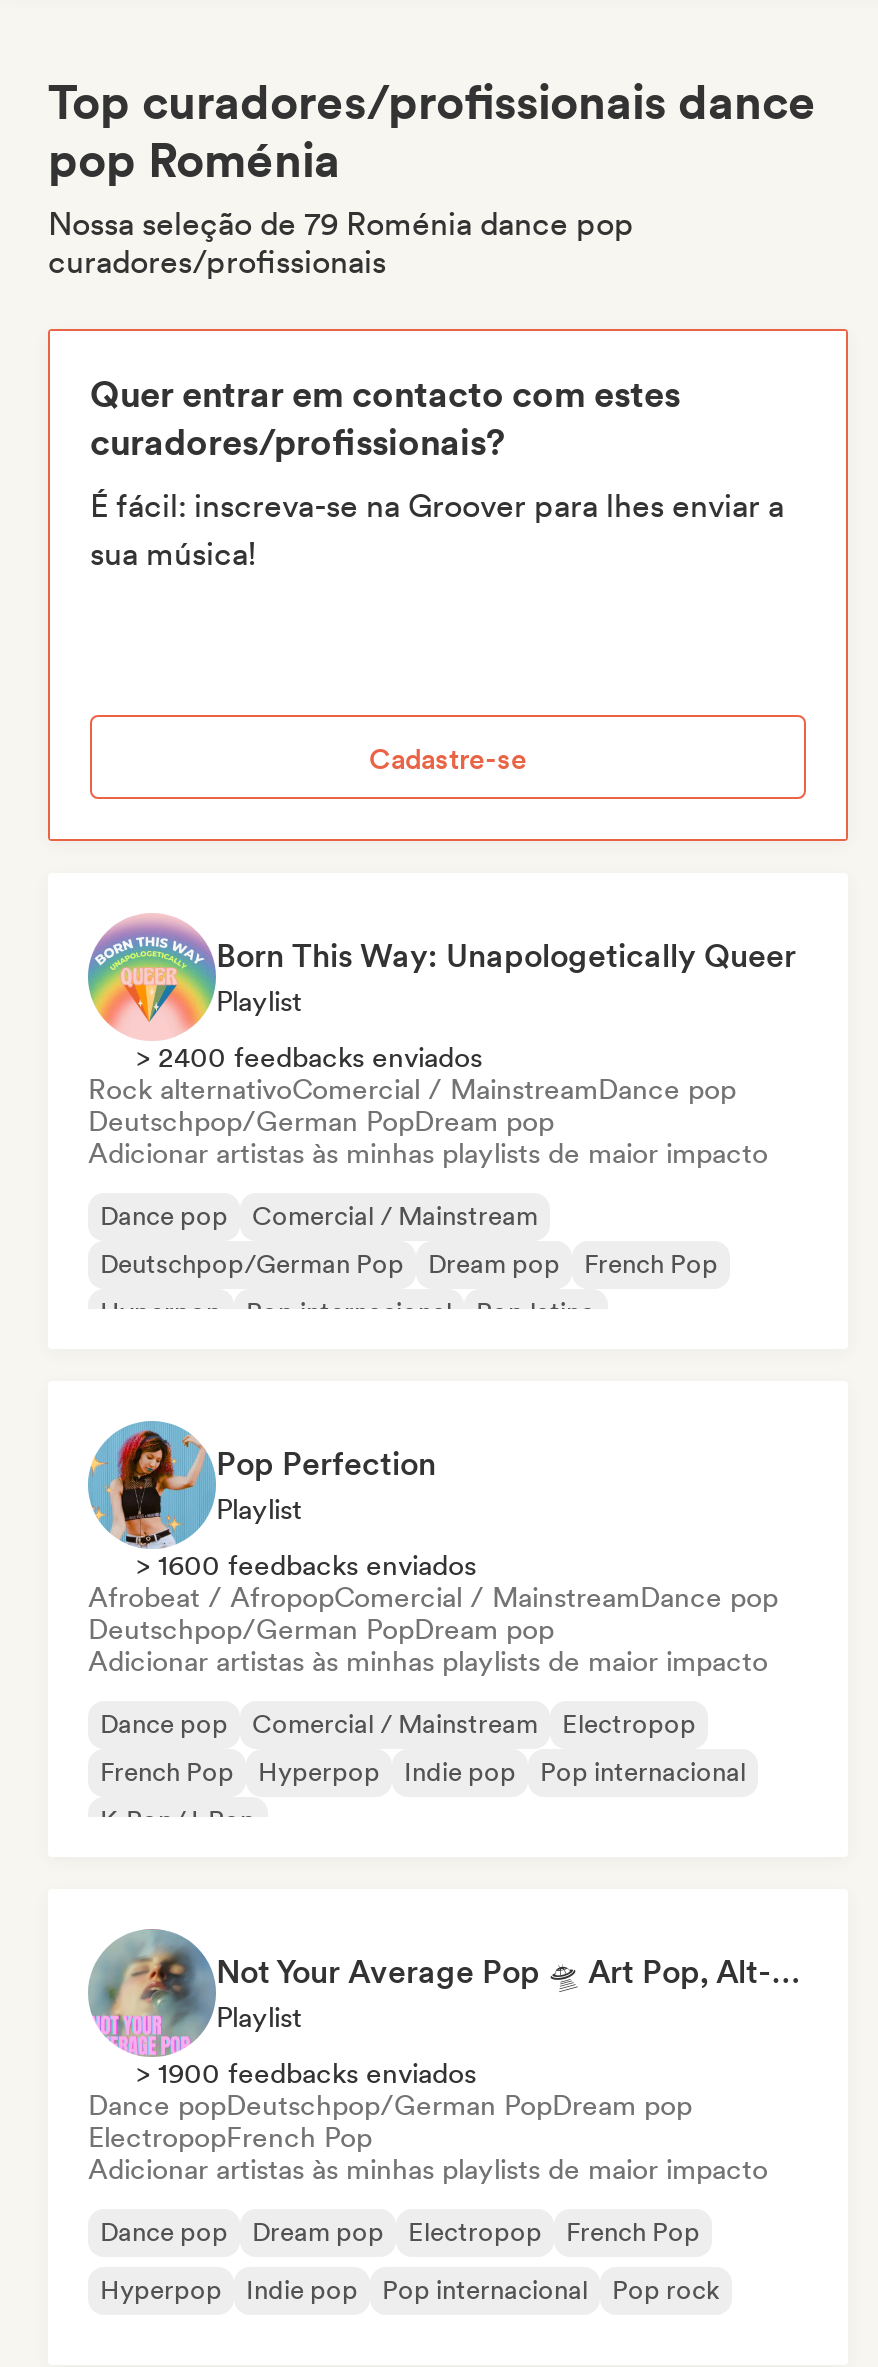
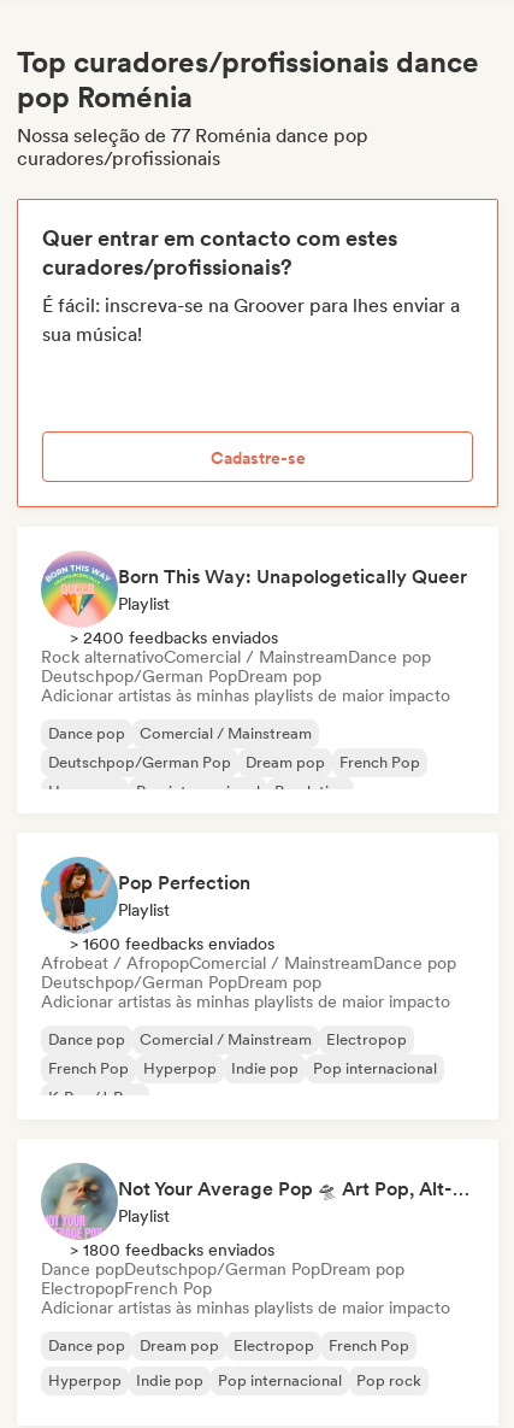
[48,205,634,243] Nossa seleção de 79 Roménia dance pop -> [17,124,368,147] Nossa seleção de 77 Roménia dance pop
[136,2057,476,2089] > 1900 feedbacks enviados -> [70,1240,274,1259] > 1800 feedbacks enviados

